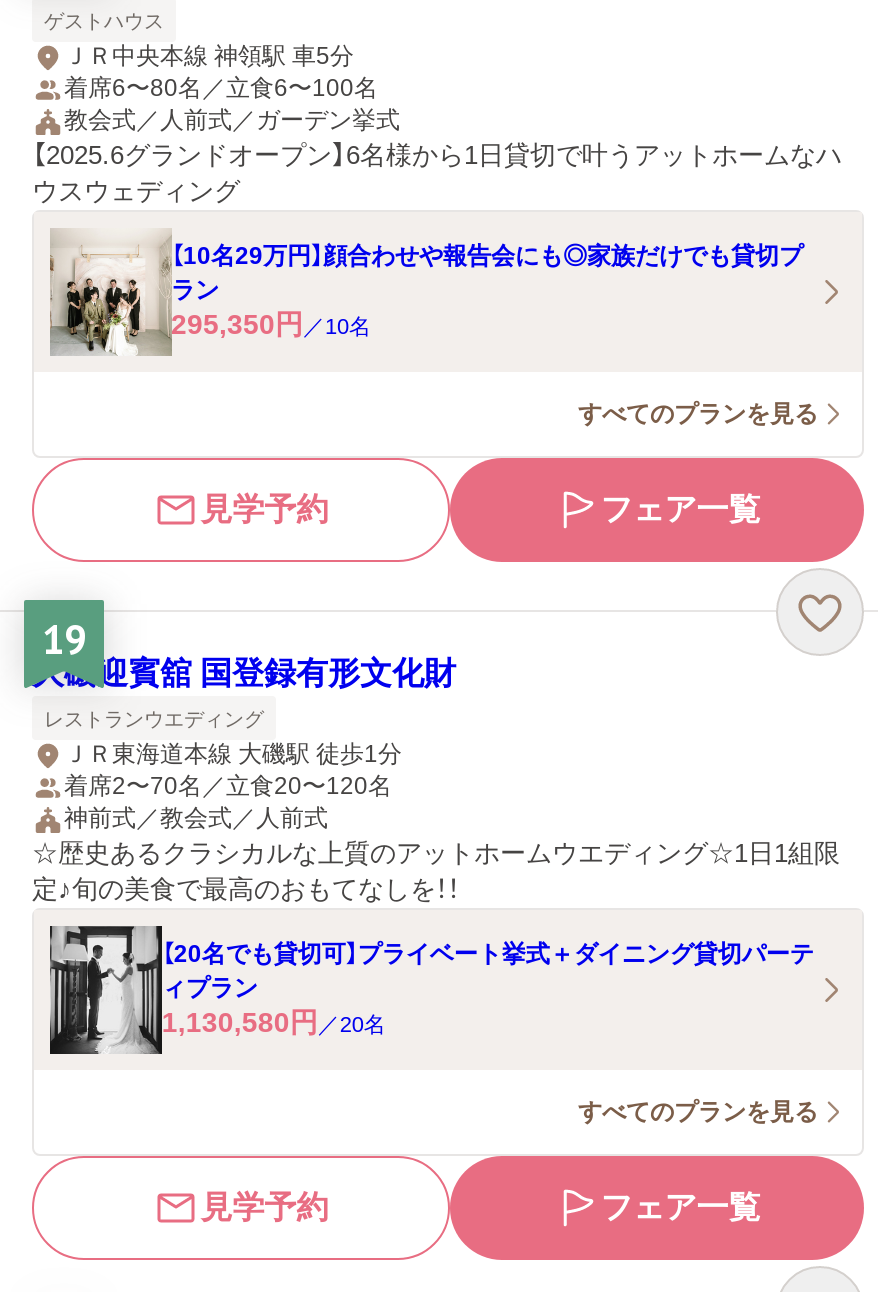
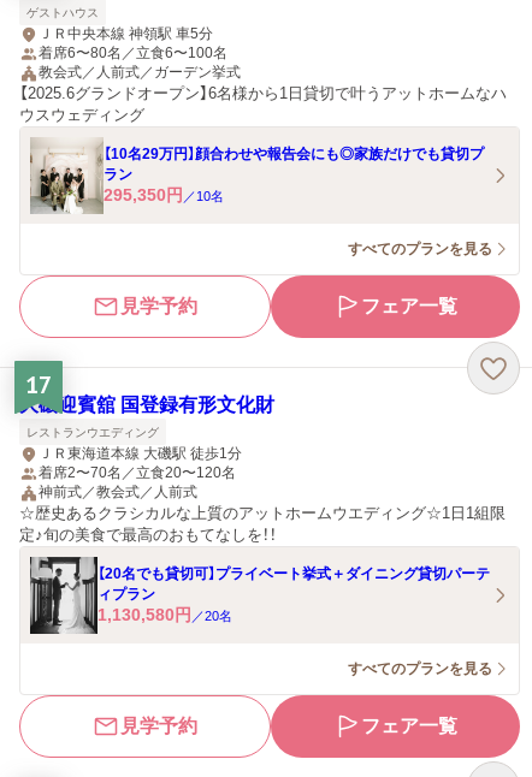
[42,614,86,666] 19 -> [25,369,52,401] 17

